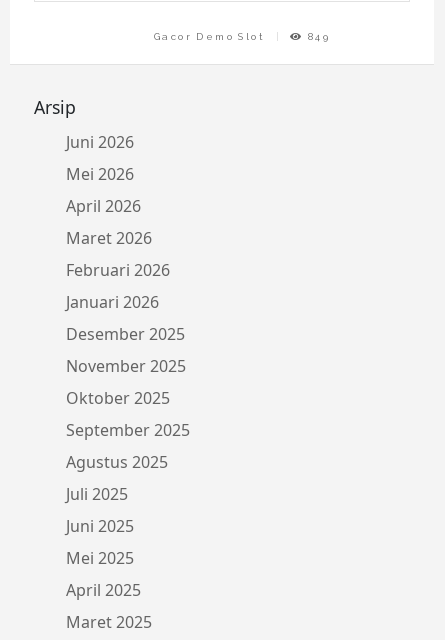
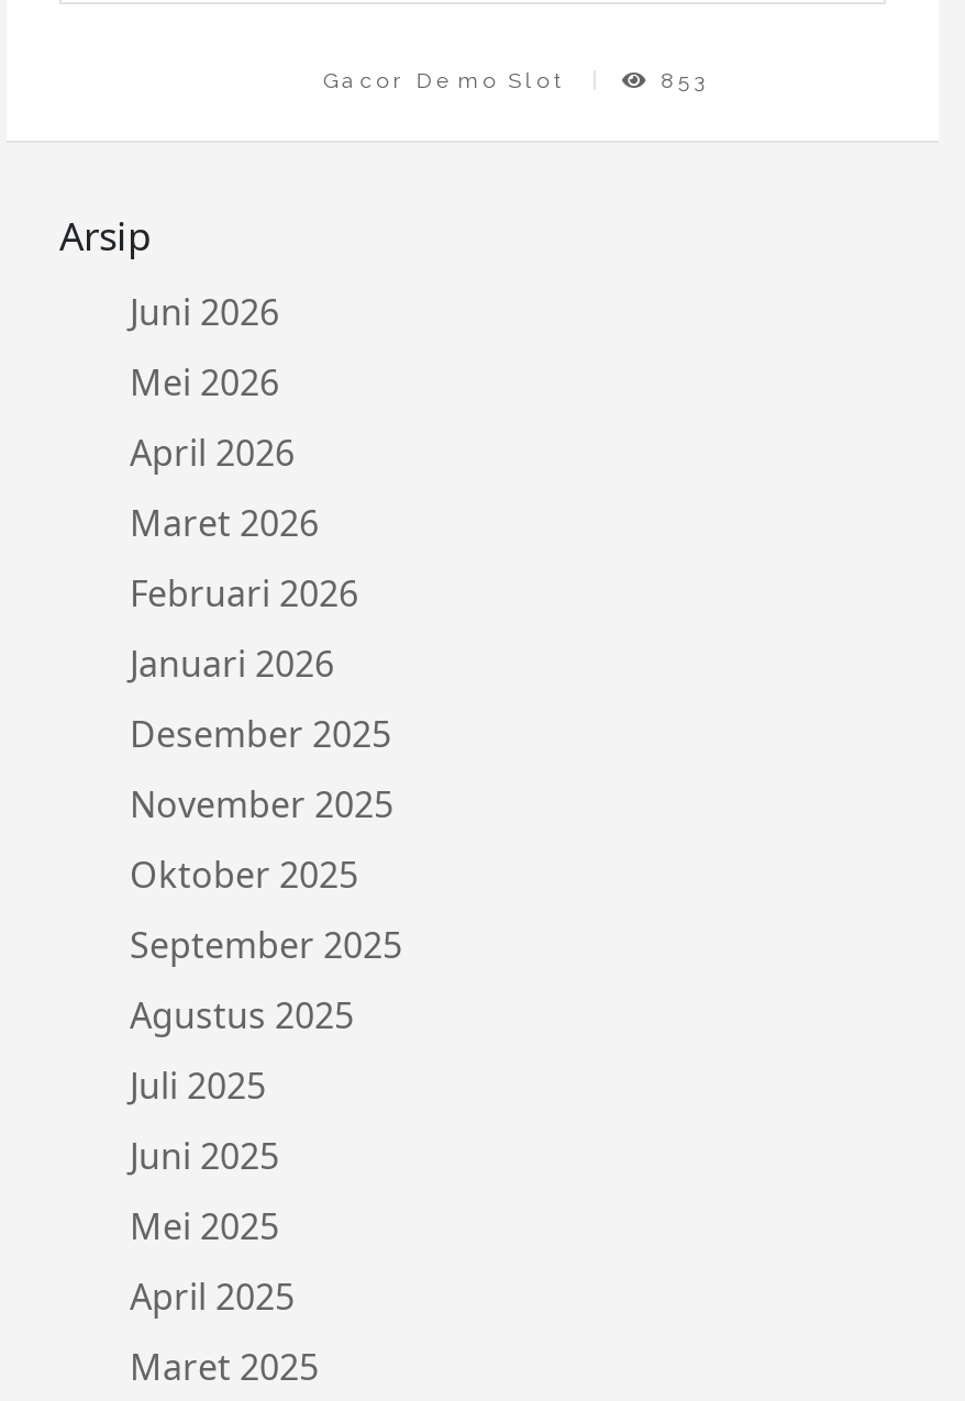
[303,31,330,42] 849 -> [652,68,710,93] 853

